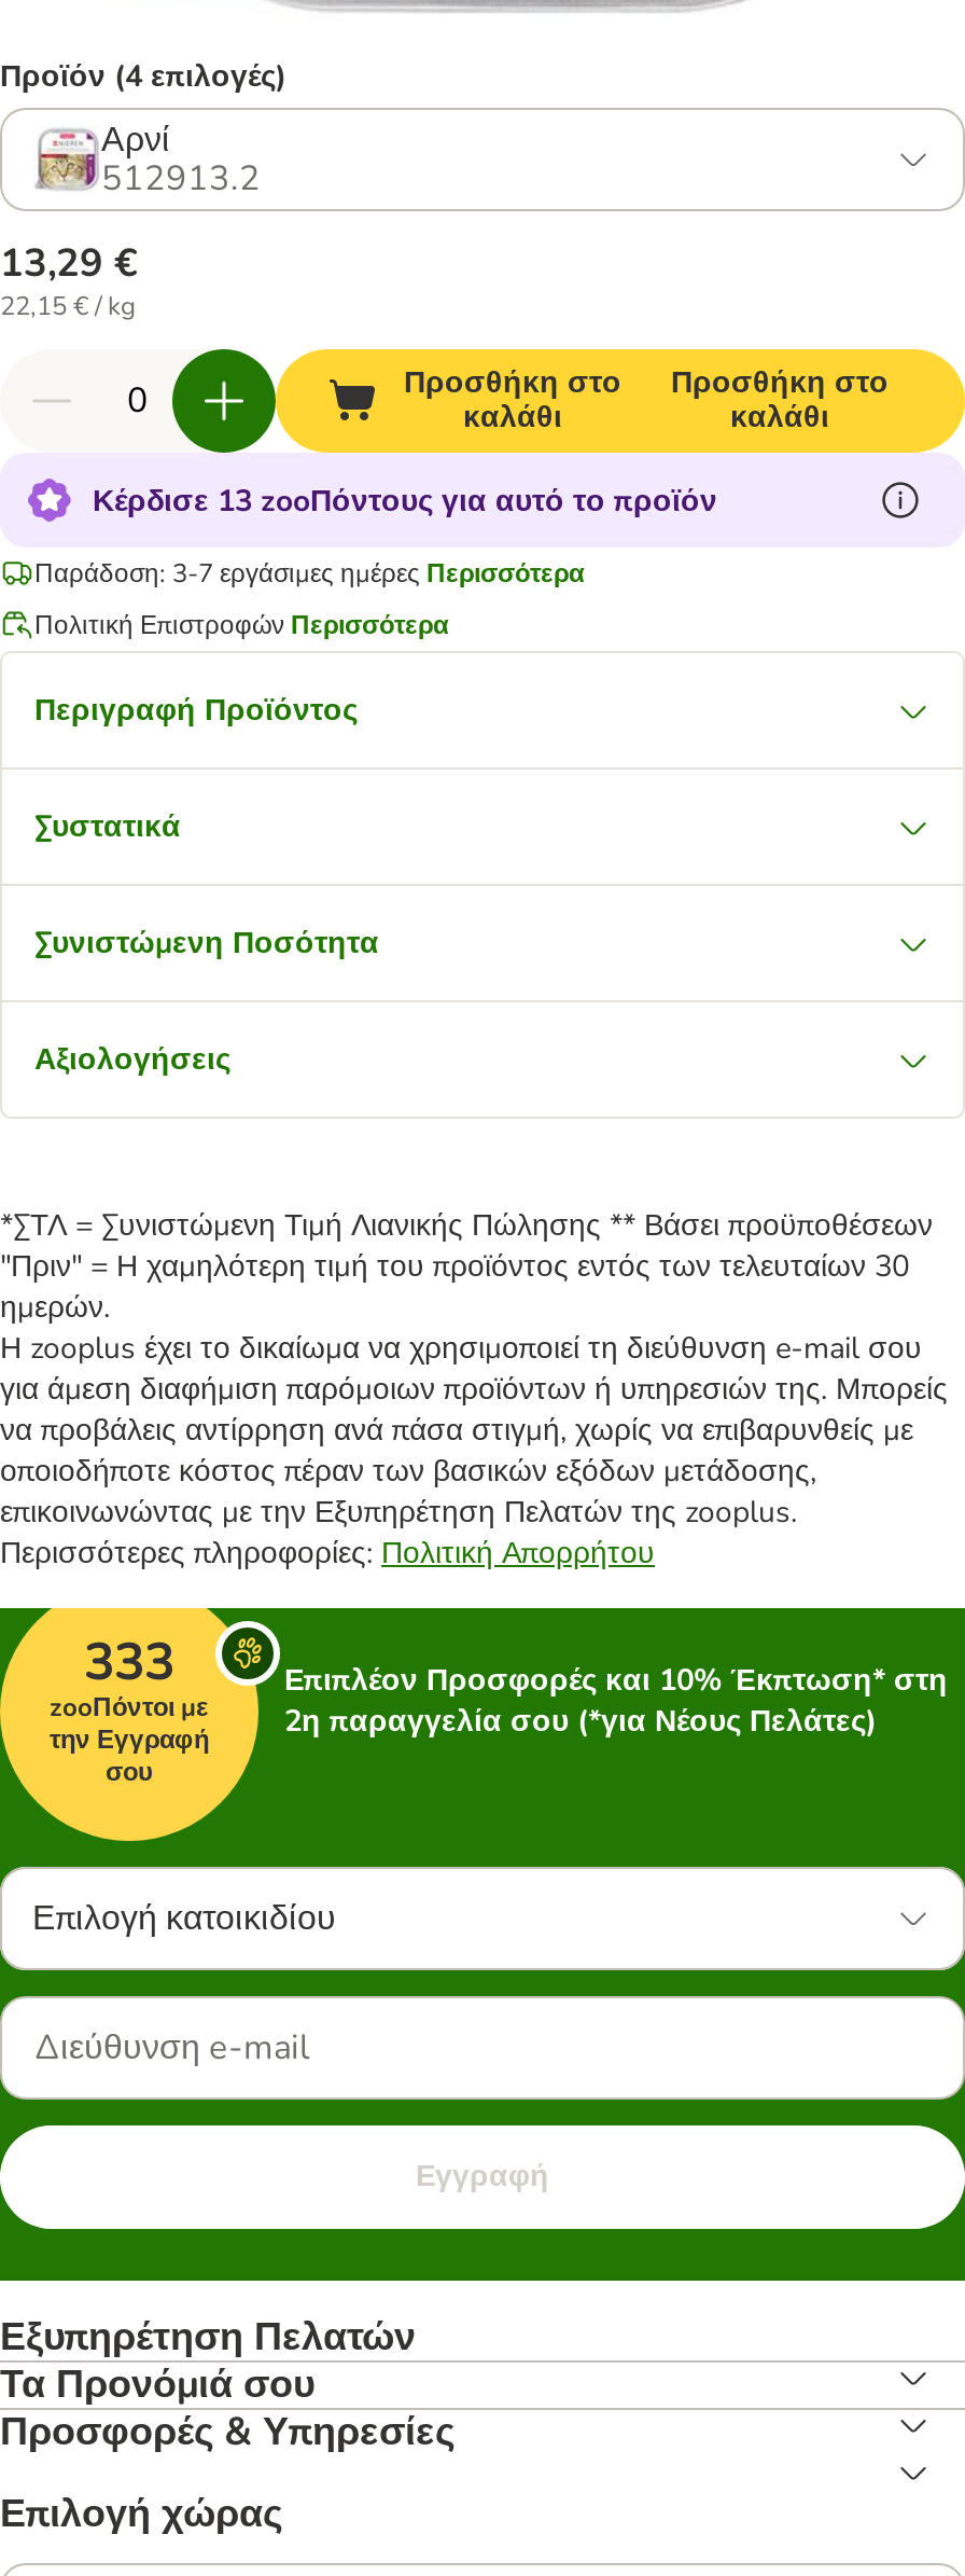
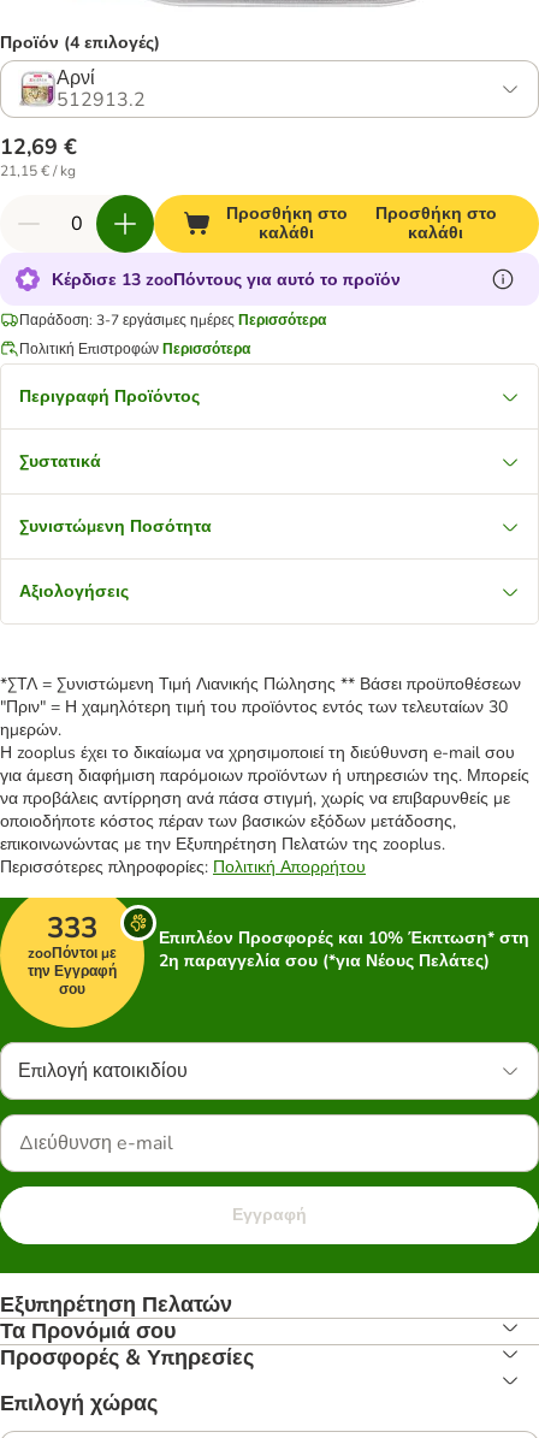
[0,237,138,289] 13,29 € -> [0,132,77,161] 12,69 €
[0,289,136,323] 22,15 € / kg -> [0,161,76,181] 21,15 € / kg

